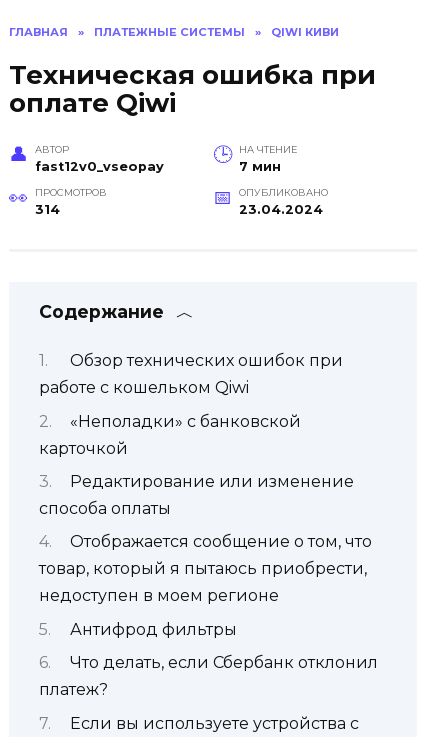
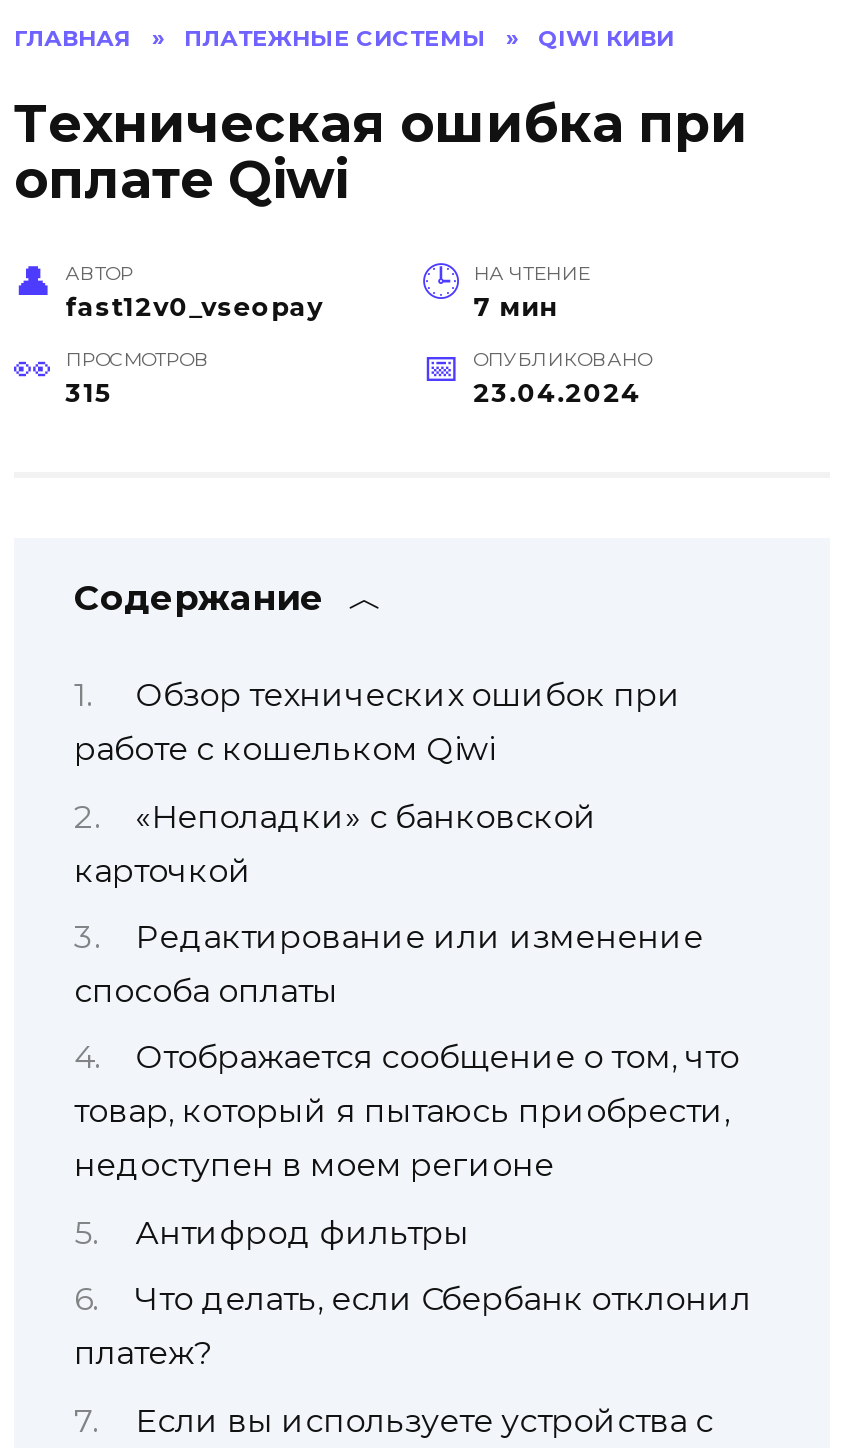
[35,202,60,217] 314 -> [65,378,111,408] 315

